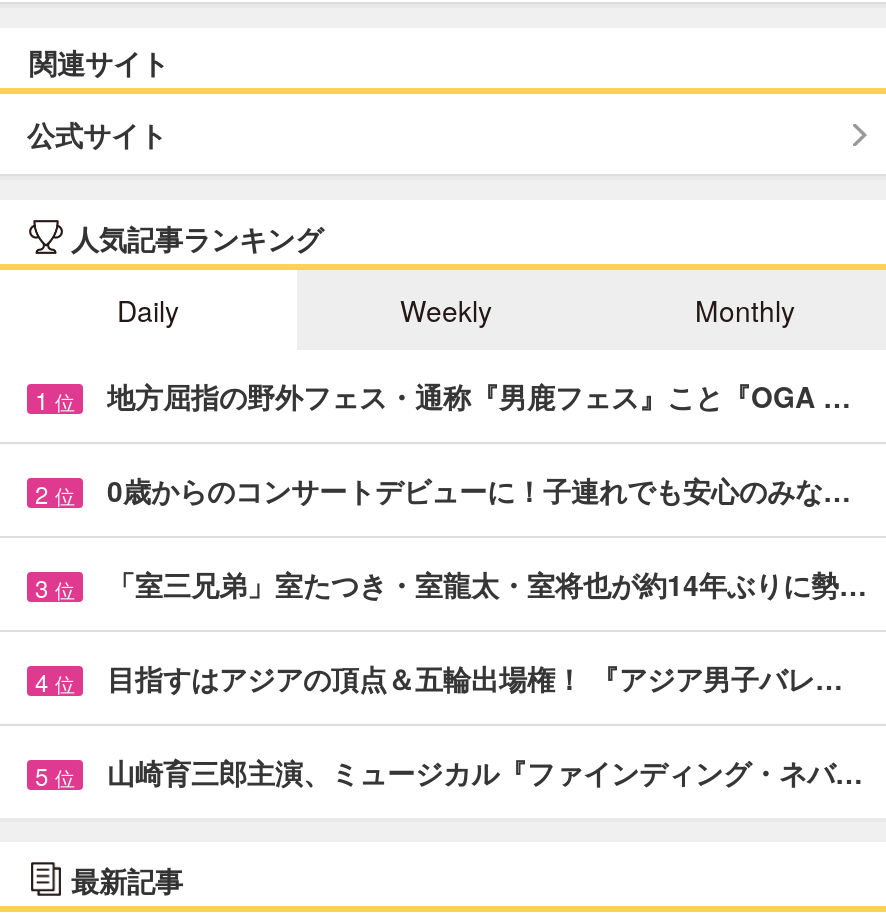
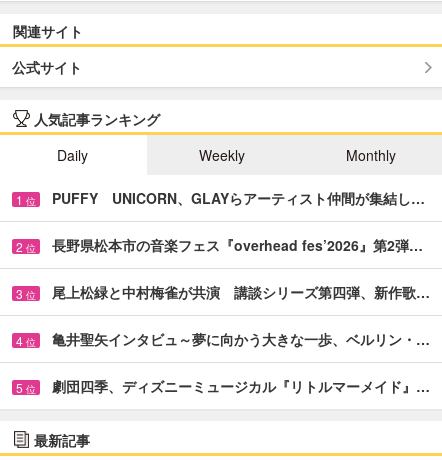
[107,377,851,417] 地方屈指の野外フェス・通称『男鹿フェス』こと『OGA … -> [52,188,425,208] PUFFY UNICORN、GLAYらアーティスト仲間が集結し…
[107,471,851,511] 0歳からのコンサートデビューに！子連れでも安心のみな… -> [52,235,423,255] 長野県松本市の音楽フェス『overhead fes’2026』第2弾…
[107,565,867,605] 「室三兄弟」室たつき・室龍太・室将也が約14年ぶりに勢… -> [52,282,430,302] 尾上松緑と中村梅雀が共演 講談シリーズ第四弾、新作歌…
[107,659,843,699] 目指すはアジアの頂点＆五輪出場権！ 『アジア男子バレ… -> [52,329,430,349] 亀井聖矢インタビュ～夢に向かう大きな一歩、ベルリン・…
[107,753,863,793] 山崎育三郎主演、ミュージカル『ファインディング・ネバ… -> [52,376,430,396] 劇団四季、ディズニーミュージカル『リトルマーメイド』…

